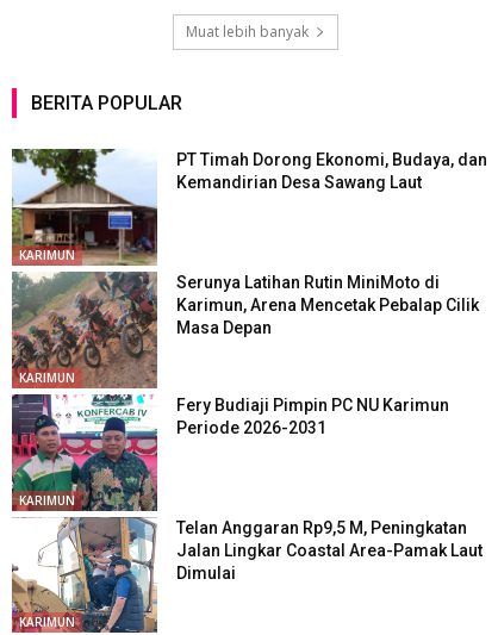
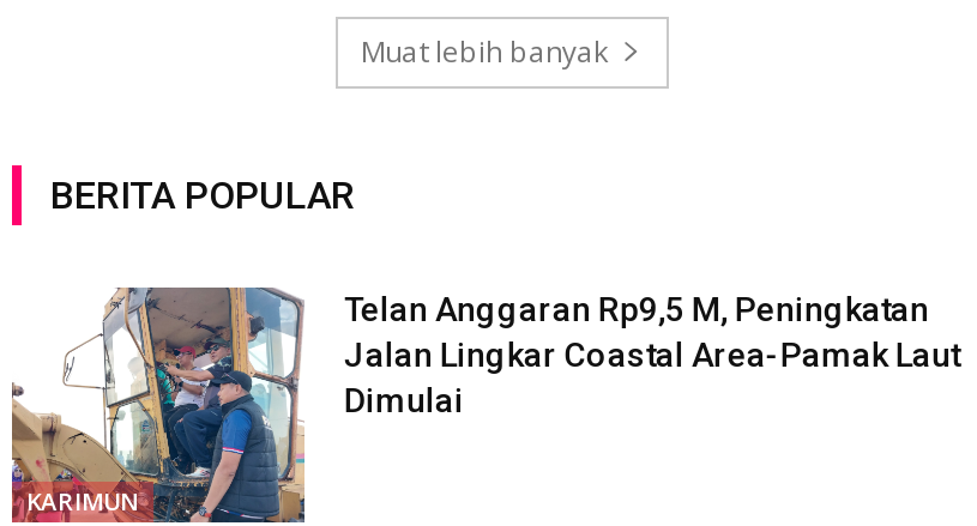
[11,148,158,518] [image] | KARIMUN -> none
[177,150,488,192] PT Timah Dorong Ekonomi, Budaya, dan | Kemandirian Desa Sawang Laut -> none
[177,272,479,337] Serunya Latihan Rutin MiniMoto di | Karimun, Arena Mencetak Pebalap Cilik | Masa Depan -> none
[19,369,75,386] KARIMUN -> none
[177,395,450,437] Fery Budiaji Pimpin PC NU Karimun | Periode 2026-2031 -> none
[19,491,75,508] KARIMUN -> none

